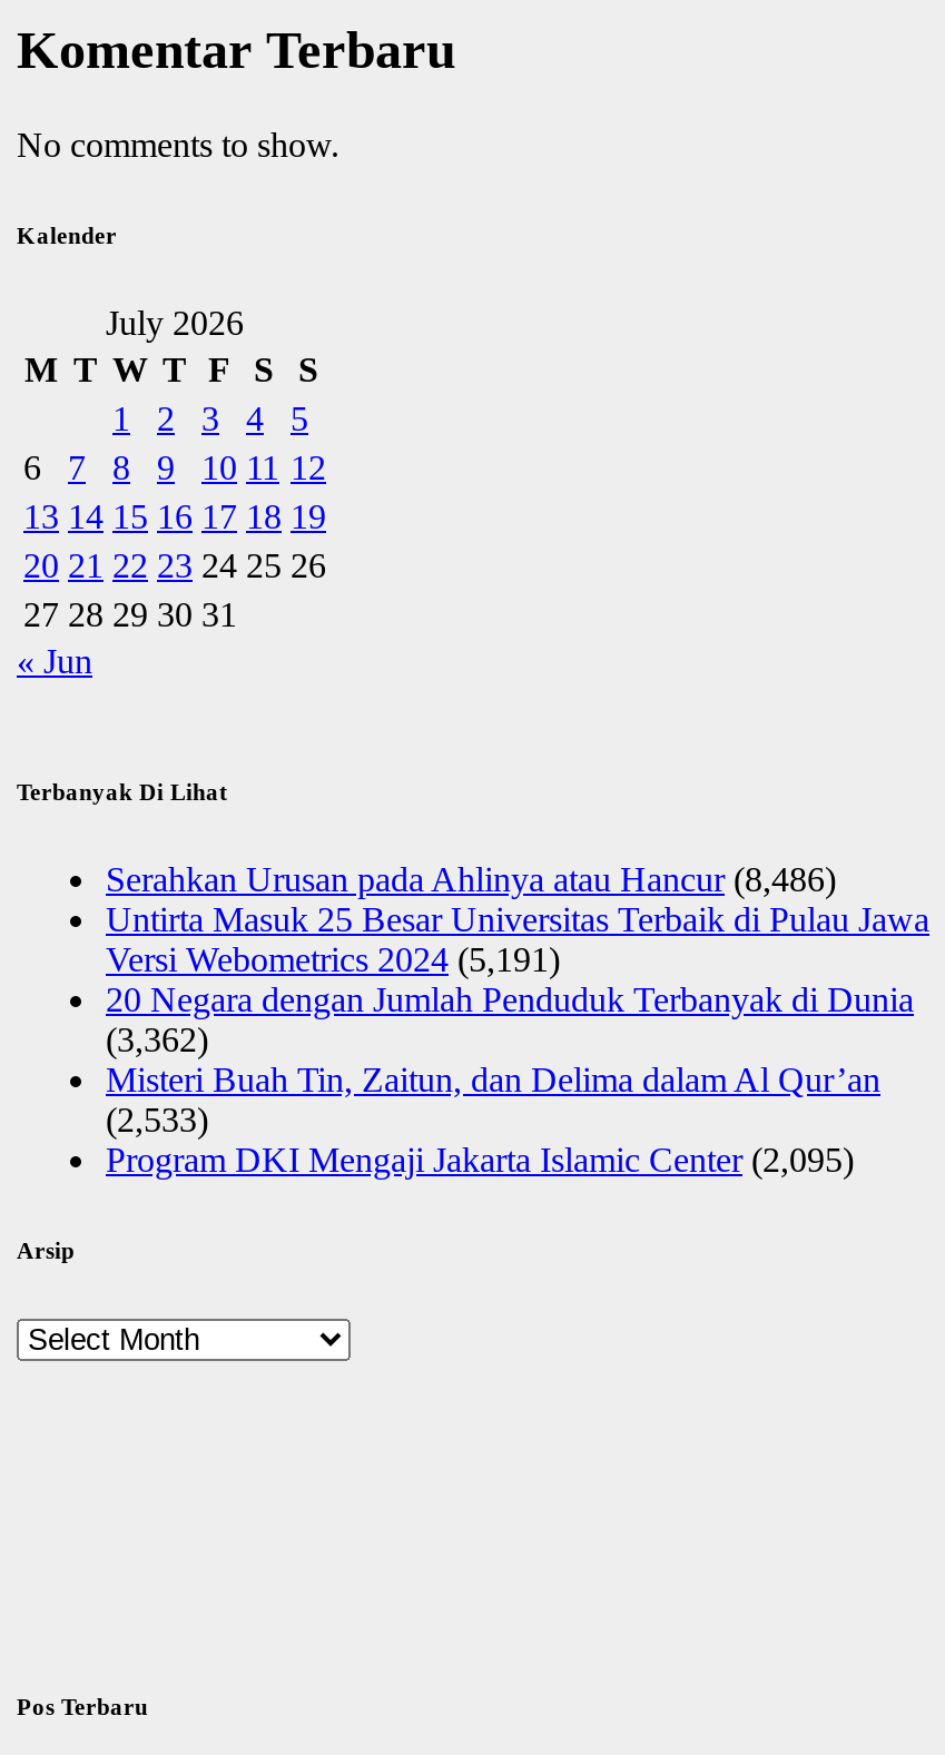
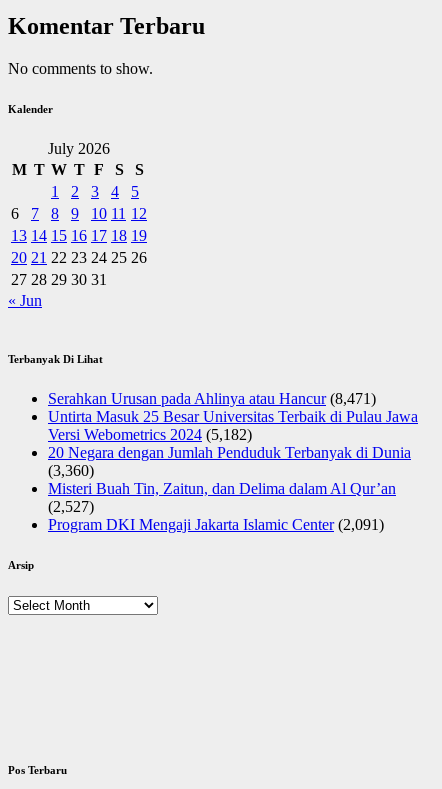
[106,860,836,898] Serahkan Urusan pada Ahlinya atau Hancur (8,486) -> [48,390,376,407] Serahkan Urusan pada Ahlinya atau Hancur (8,471)
[106,940,560,978] Versi Webometrics 2024 (5,191) -> [48,426,252,443] Versi Webometrics 2024 (5,182)
[106,1020,208,1058] (3,362) -> [48,462,94,479] (3,360)
[106,1100,208,1138] (2,533) -> [48,498,94,515] (2,527)
[106,1140,854,1178] Program DKI Mengaji Jakarta Islamic Center (2,095) -> [48,516,384,533] Program DKI Mengaji Jakarta Islamic Center (2,091)

